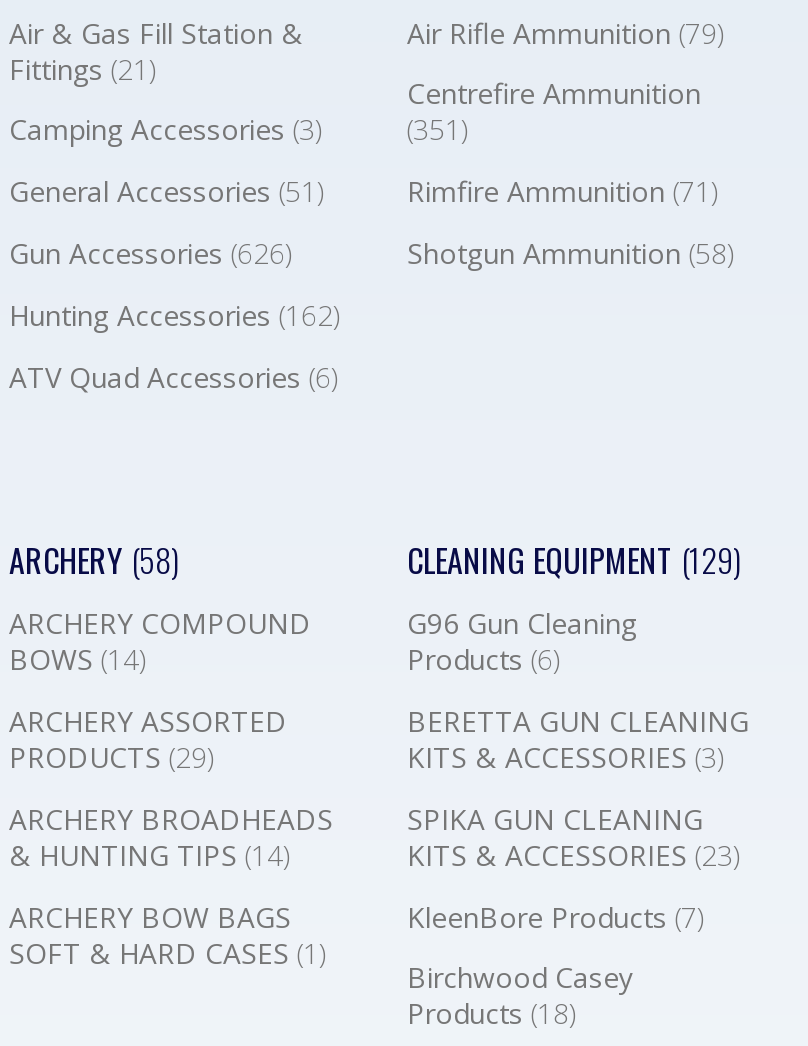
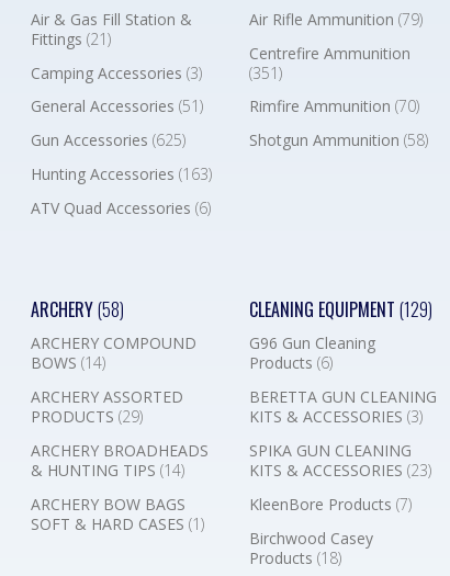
[407,172,717,210] Rimfire Ammunition (71) -> [249,96,419,117] Rimfire Ammunition (70)
[9,233,291,271] Gun Accessories (626) -> [31,130,185,151] Gun Accessories (625)
[9,295,339,333] Hunting Accessories (162) -> [31,163,212,184] Hunting Accessories (163)

